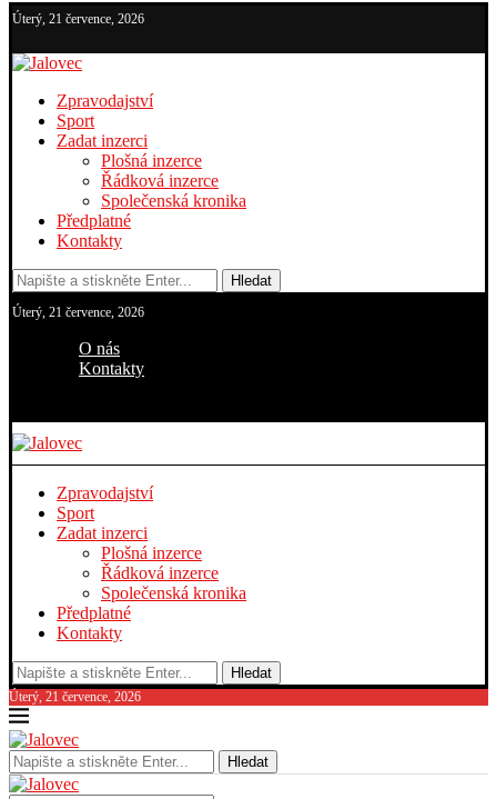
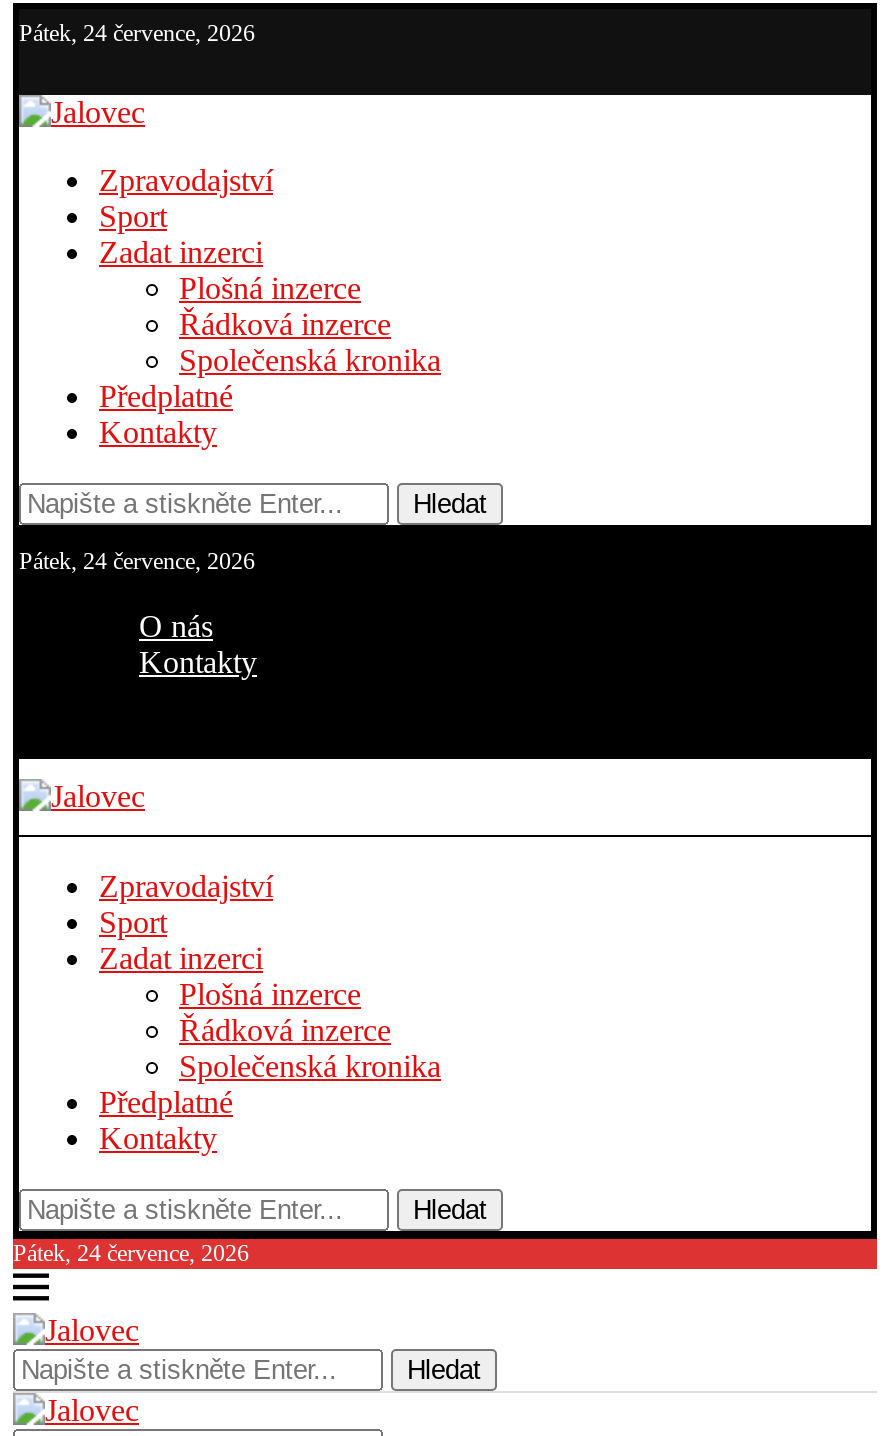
[12,11,144,27] Úterý, 21 července, 2026 -> [19,19,255,47] Pátek, 24 července, 2026
[12,304,144,320] Úterý, 21 července, 2026 -> [19,547,255,575] Pátek, 24 července, 2026
[9,689,141,705] Úterý, 21 července, 2026 -> [13,1239,249,1267] Pátek, 24 července, 2026

